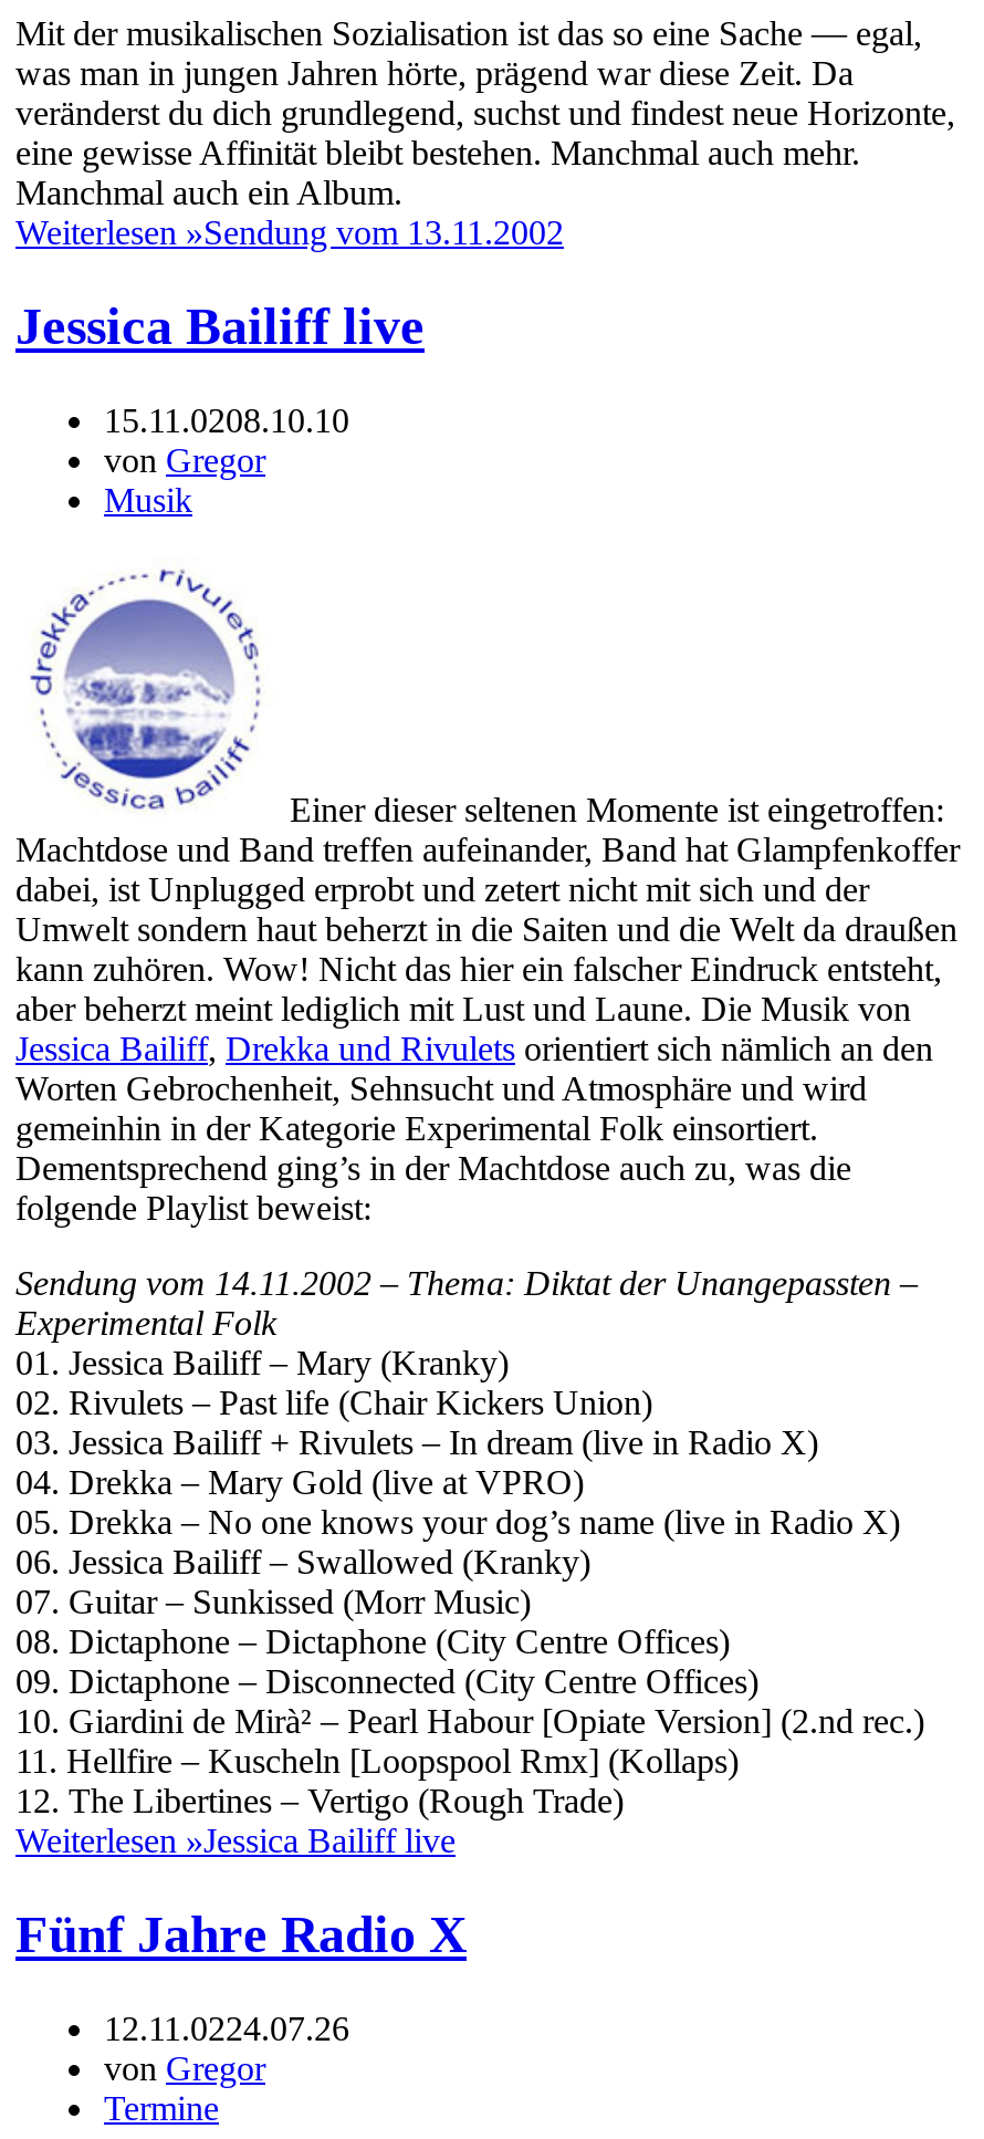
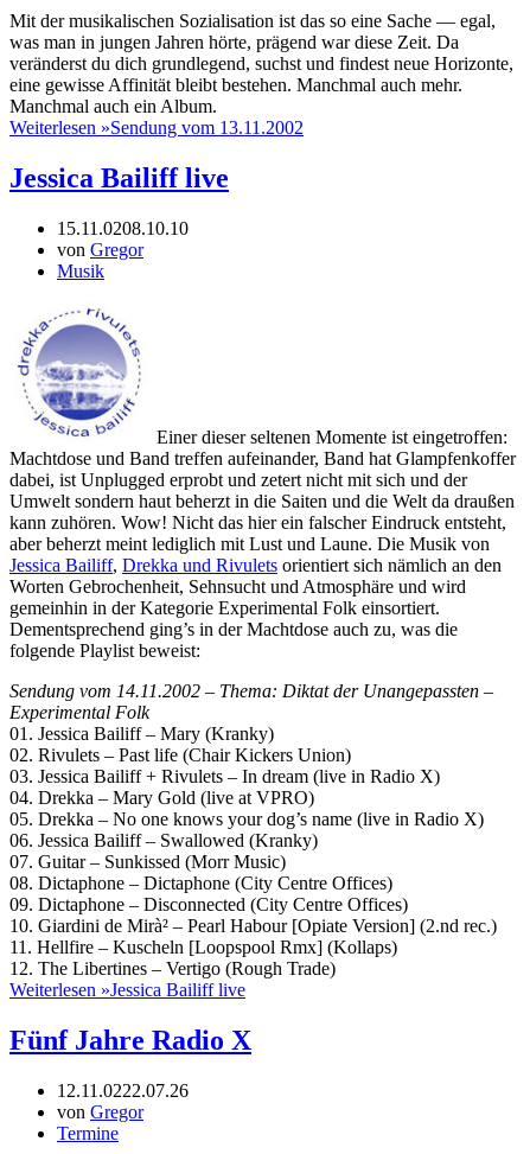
[104,2009,349,2047] 12.11.0224.07.26 -> [57,1080,189,1100] 12.11.0222.07.26

